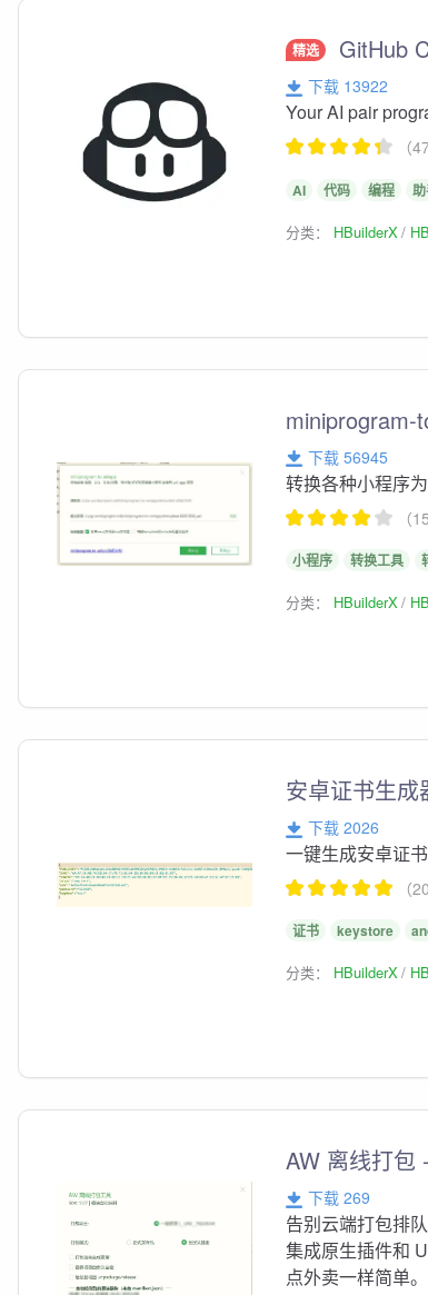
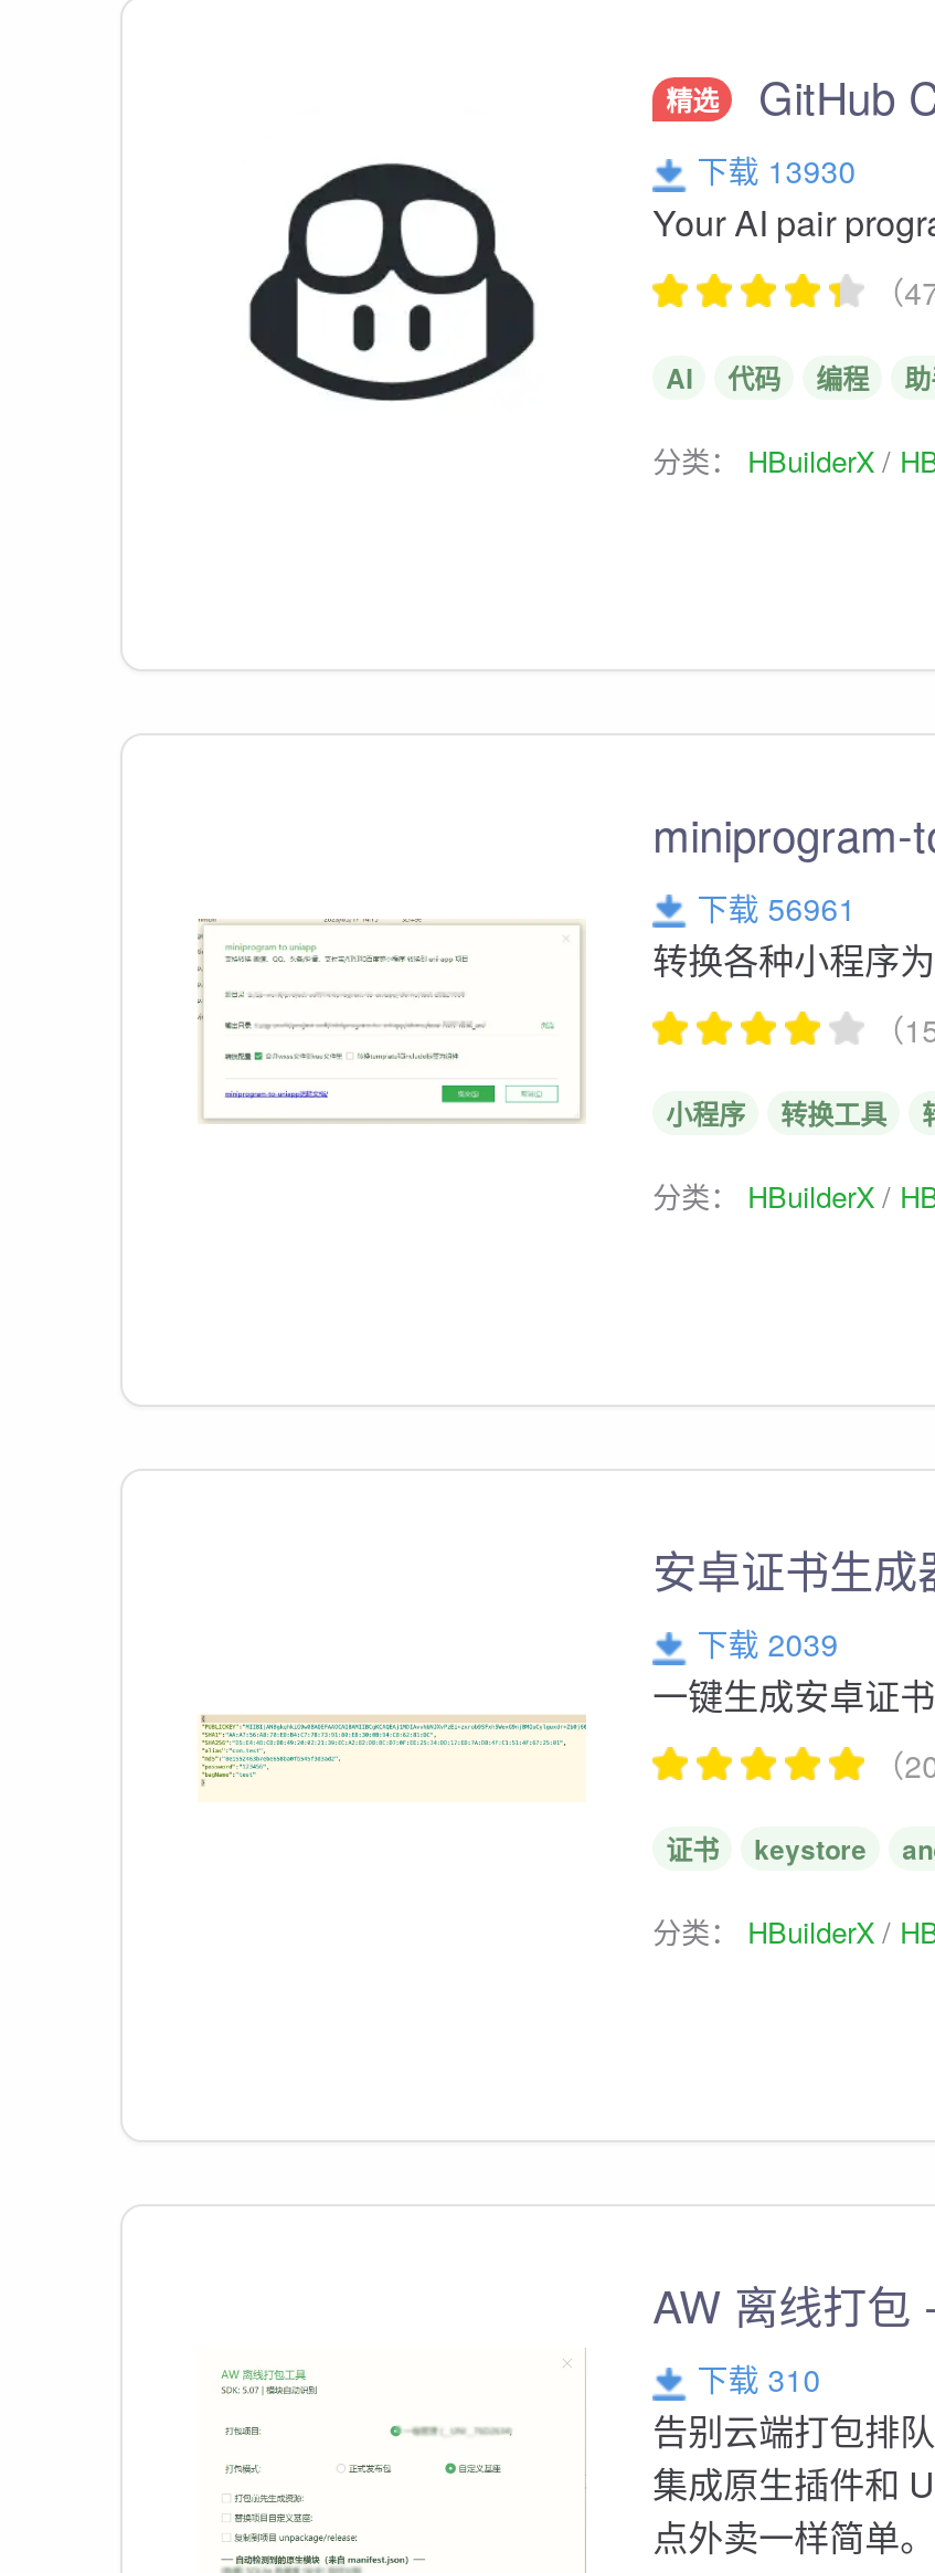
[304,75,388,97] 下载 13922 -> [688,149,856,193] 下载 13930
[304,445,388,468] 下载 56945 -> [688,885,856,929] 下载 56961
[304,816,379,838] 下载 2026 -> [688,1621,838,1665] 下载 2039
[304,1186,370,1209] 下载 269 -> [688,2357,821,2401] 下载 310

